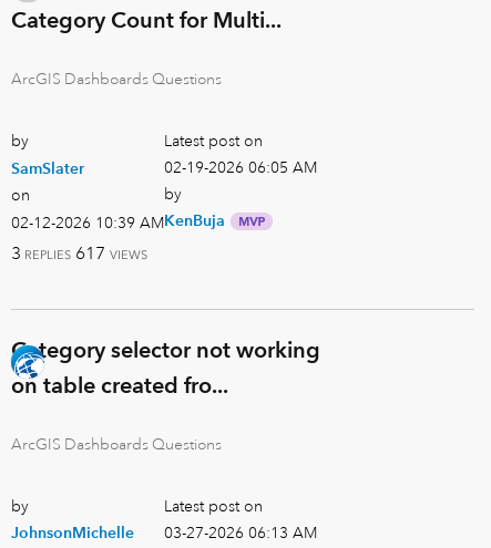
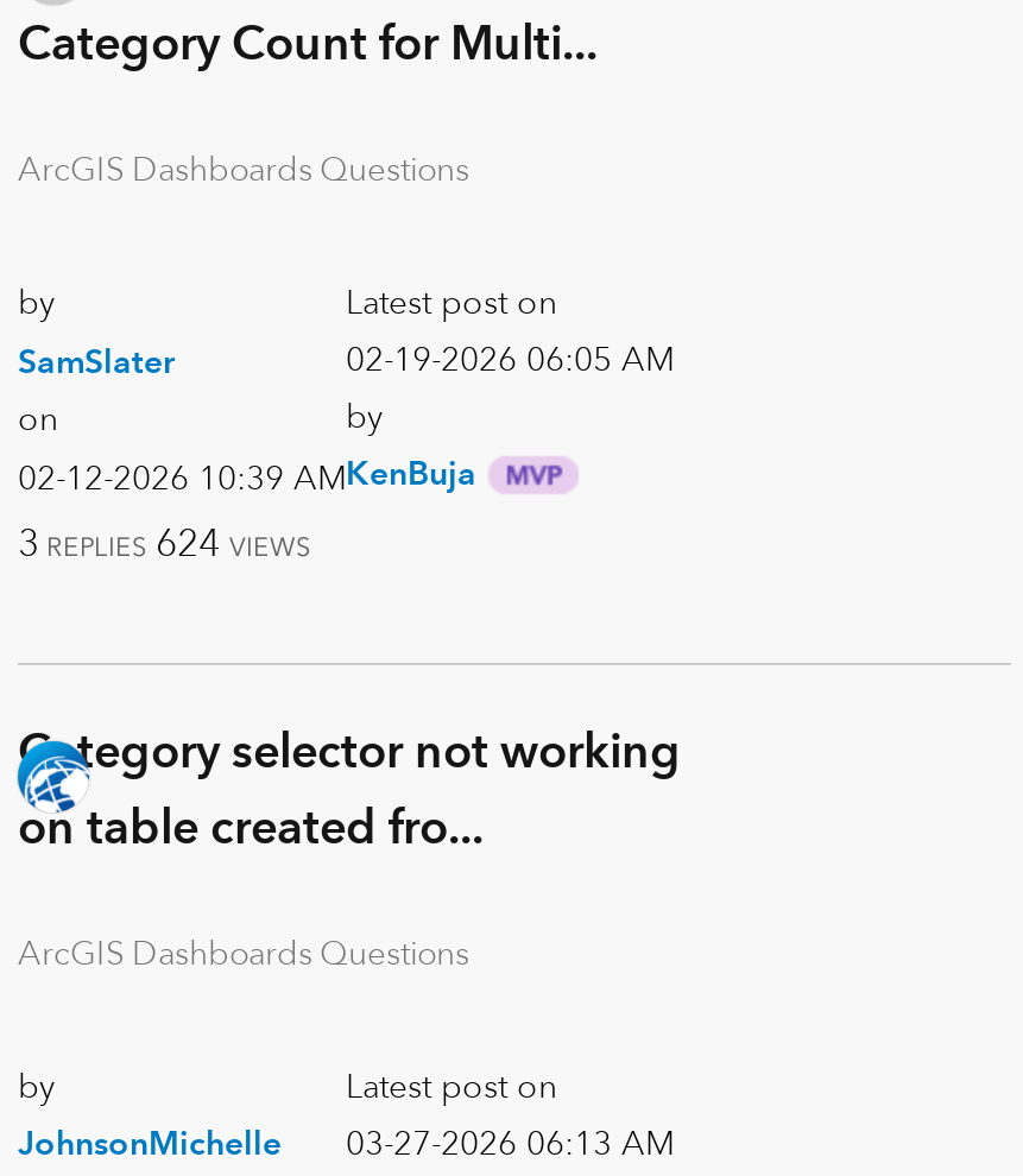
[11,243,147,265] 3 REPLIES 617 VIEWS -> [18,521,310,568] 3 REPLIES 624 VIEWS

